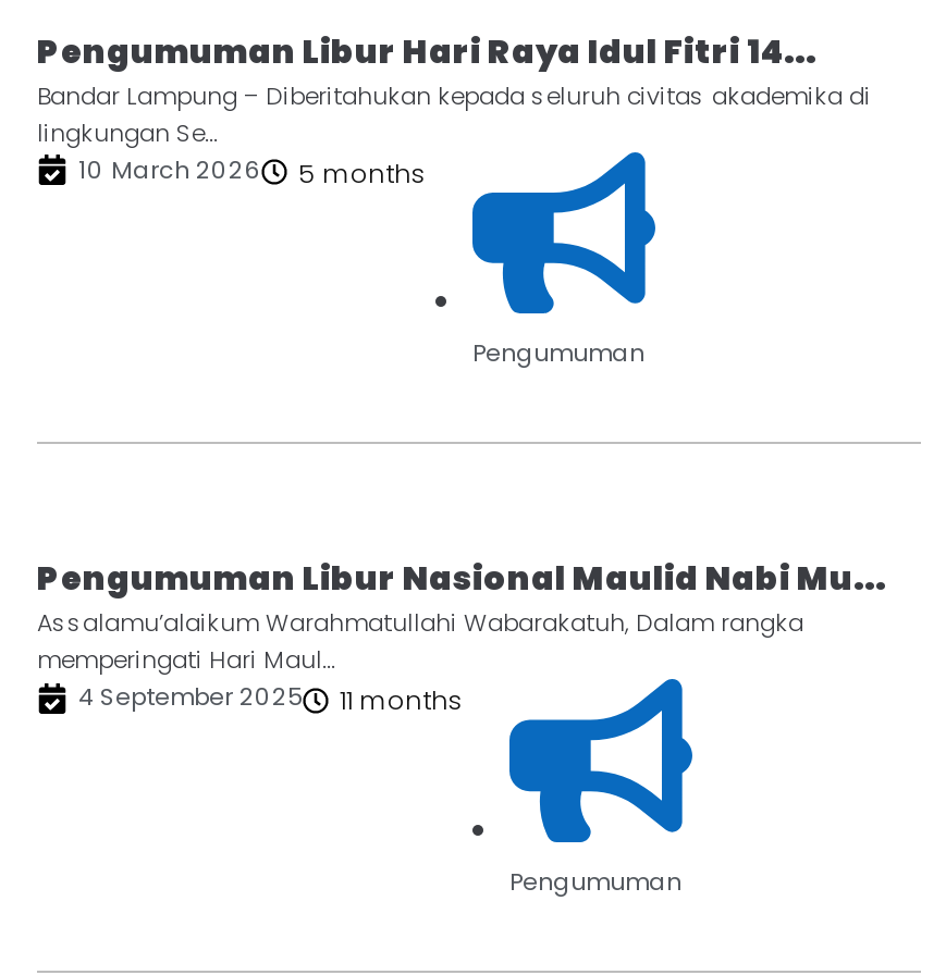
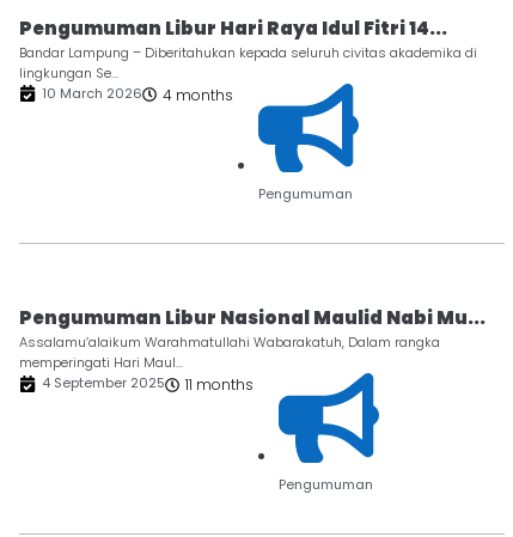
[78,152,427,191] 10 March 2026 5 months -> [42,83,233,105] 10 March 2026 4 months

